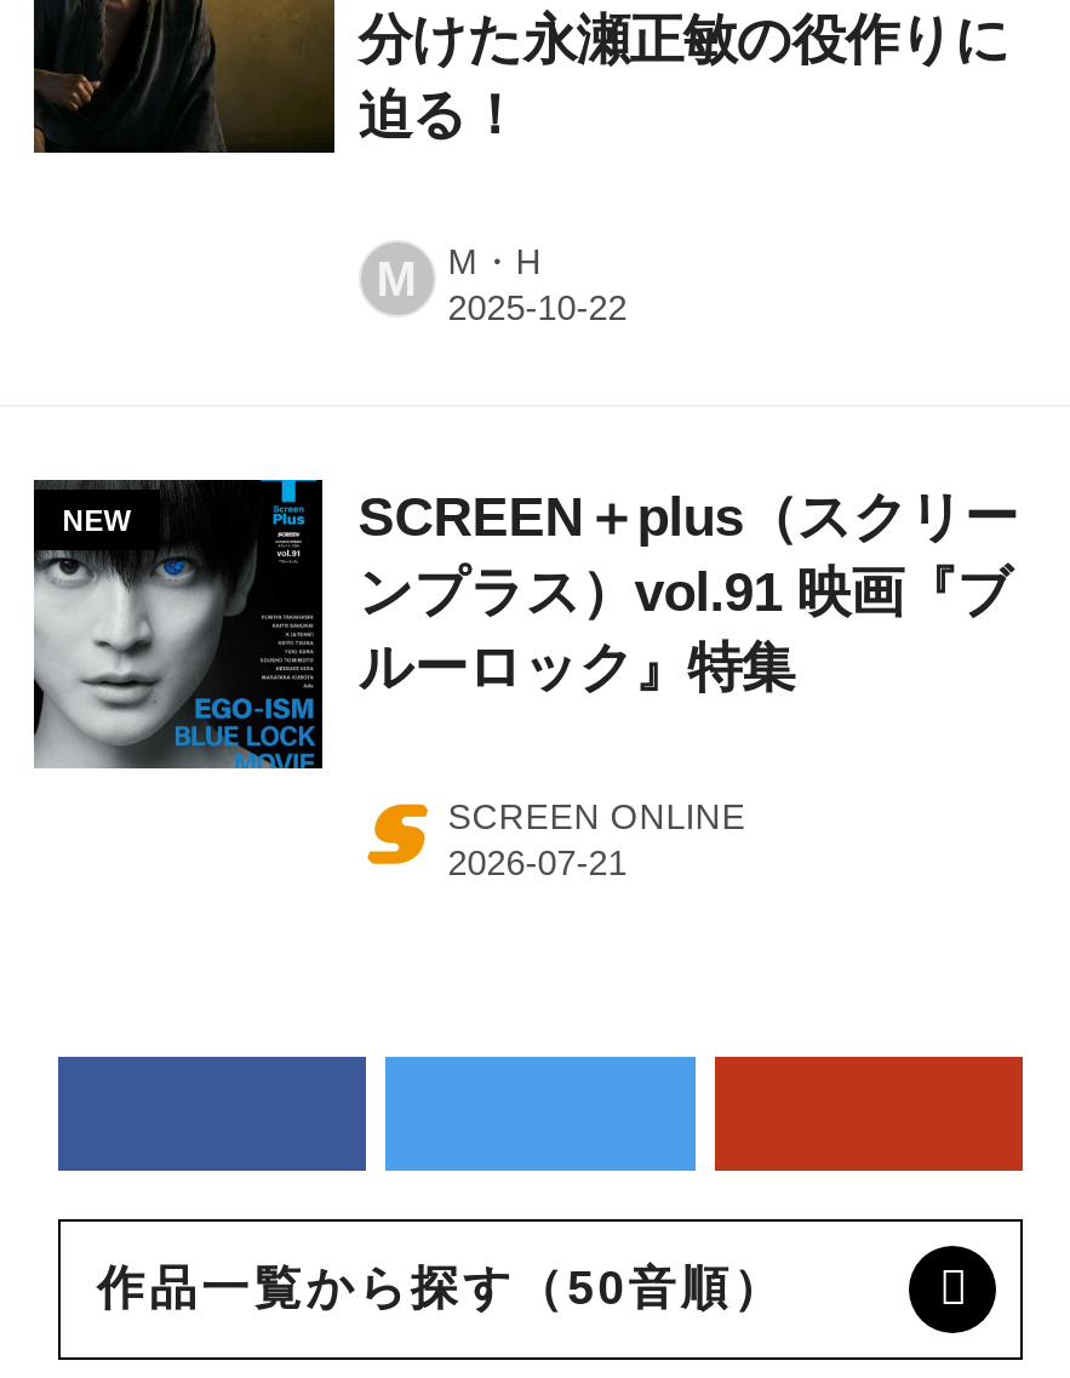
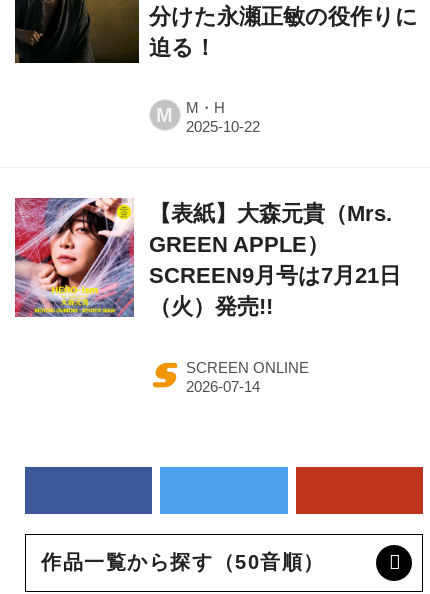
[32,478,1017,771] [image] | SCREEN＋plus（スクリー | ンプラス）vol.91 映画『ブ | ルーロック』特集 -> [14,197,401,319] [image] | 【表紙】大森元貴（Mrs. | GREEN APPLE） | SCREEN9月号は7月21日 | （火）発売!!

